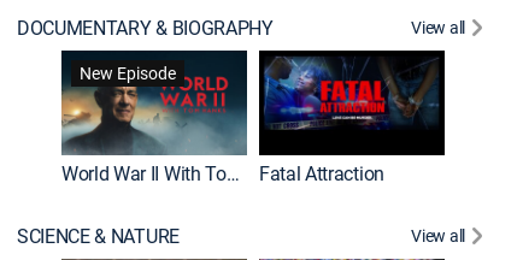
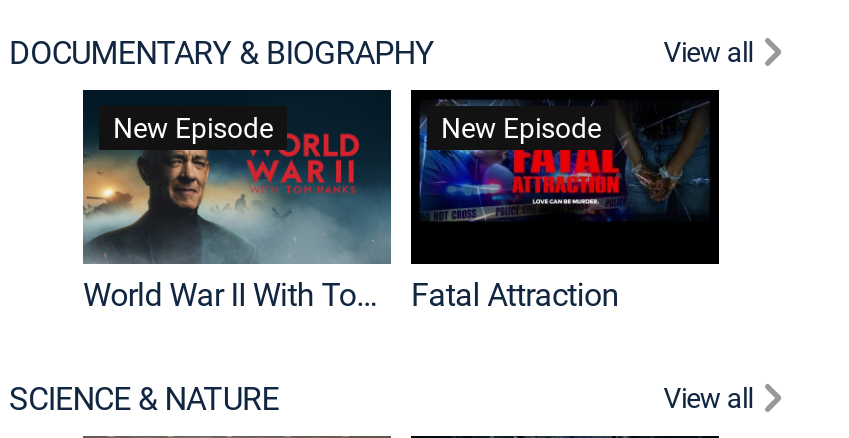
none -> [441,109,601,147] New Episode

